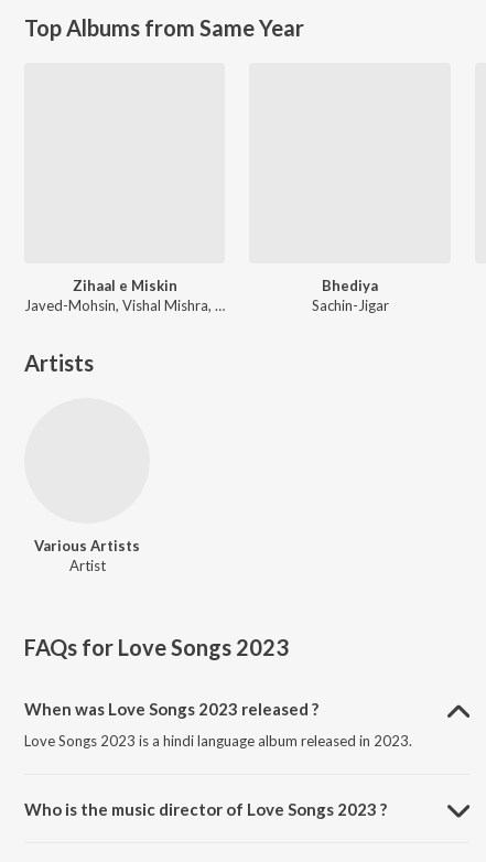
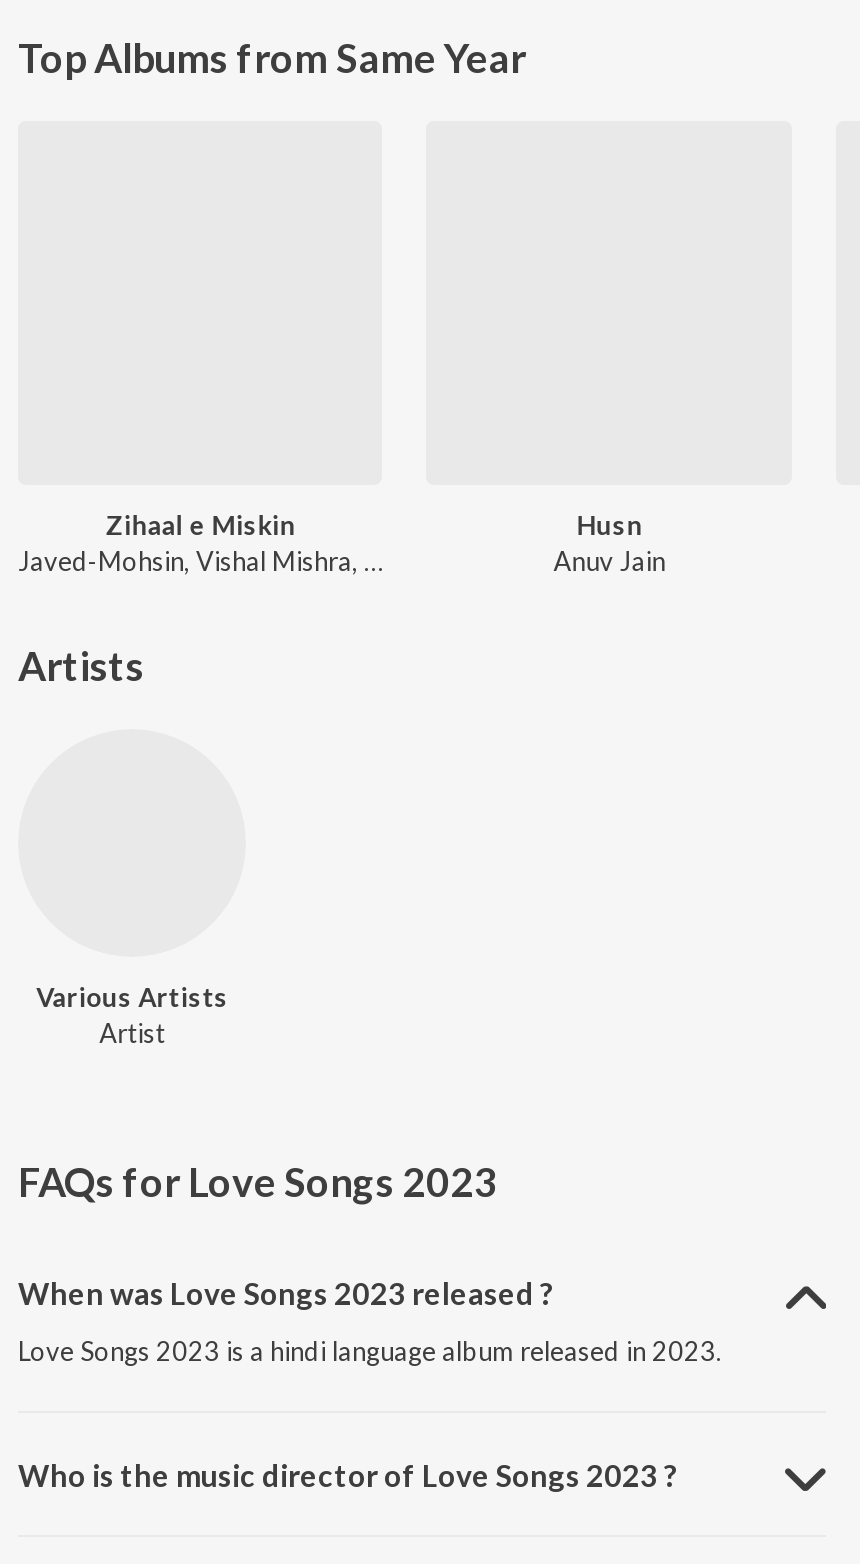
[312,277,389,314] Bhediya | Sachin-Jigar -> [553,509,665,577] Husn | Anuv Jain

